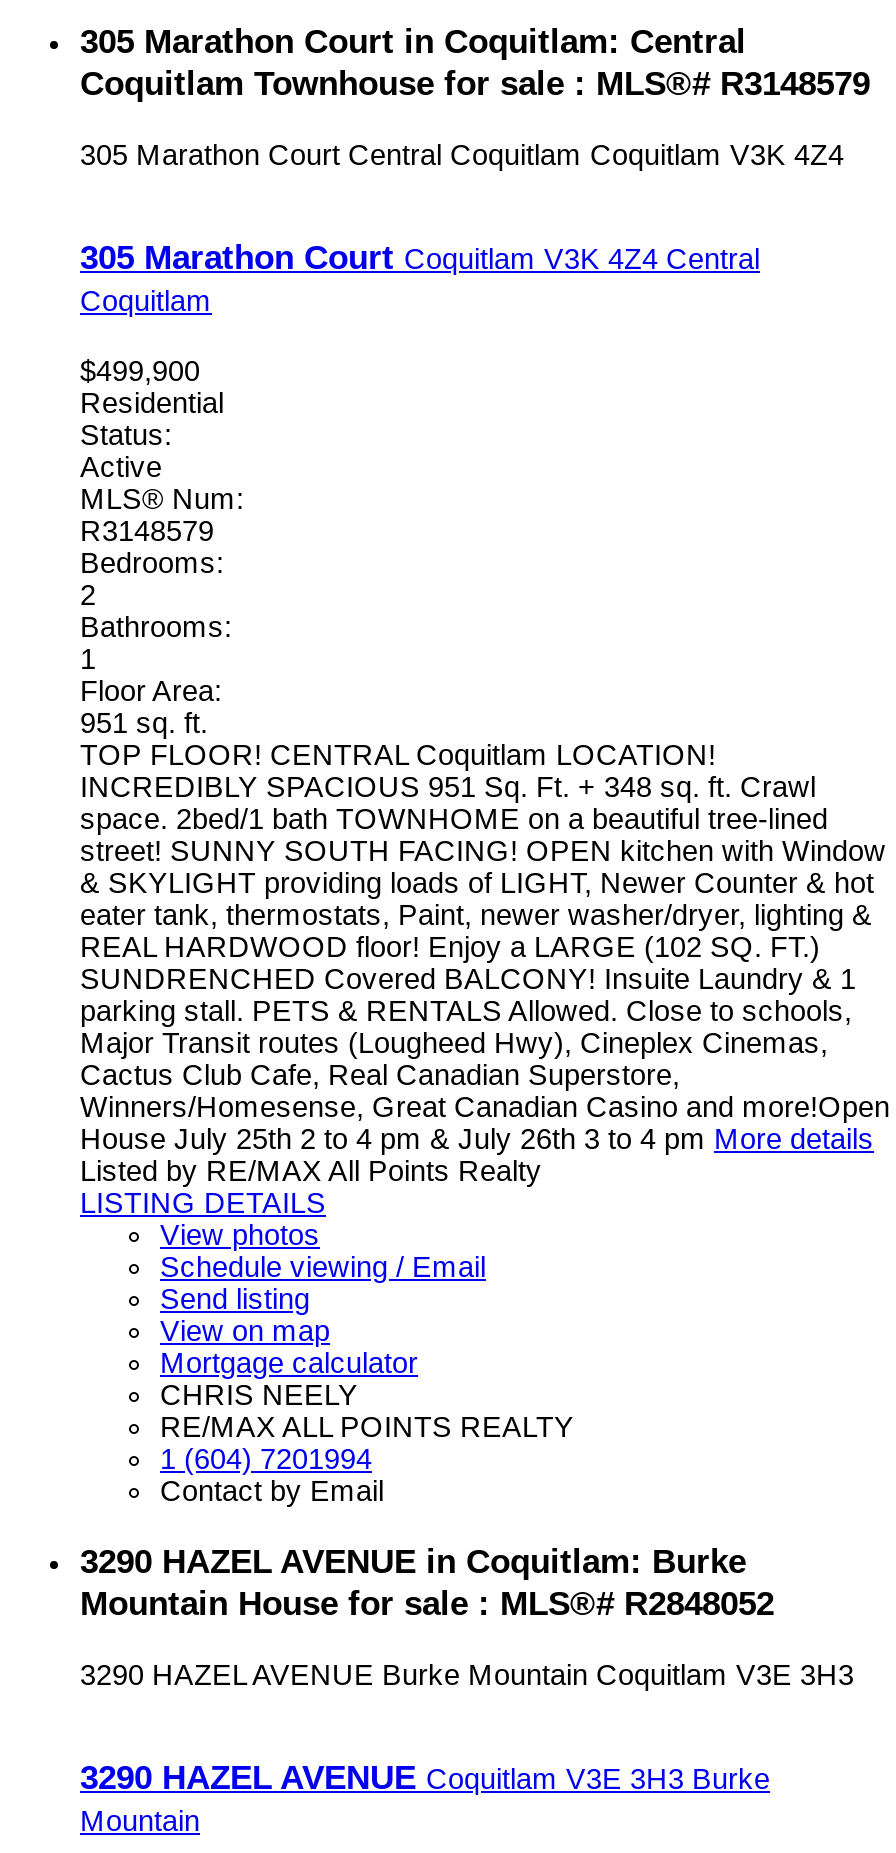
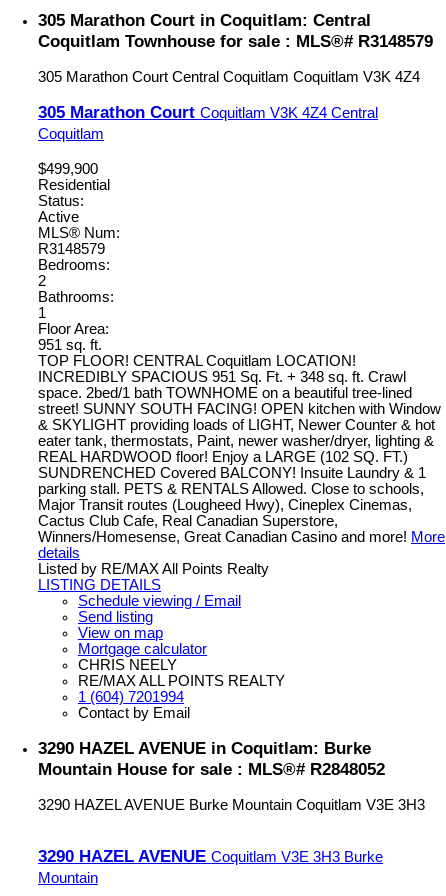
[80,1091,890,1155] Winners/Homesense, Great Canadian Casino and more!Open | House July 25th 2 to 4 pm & July 26th 3 to 4 pm More details -> [38,529,445,561] Winners/Homesense, Great Canadian Casino and more! More | details
[160,1219,320,1251] View photos -> none

